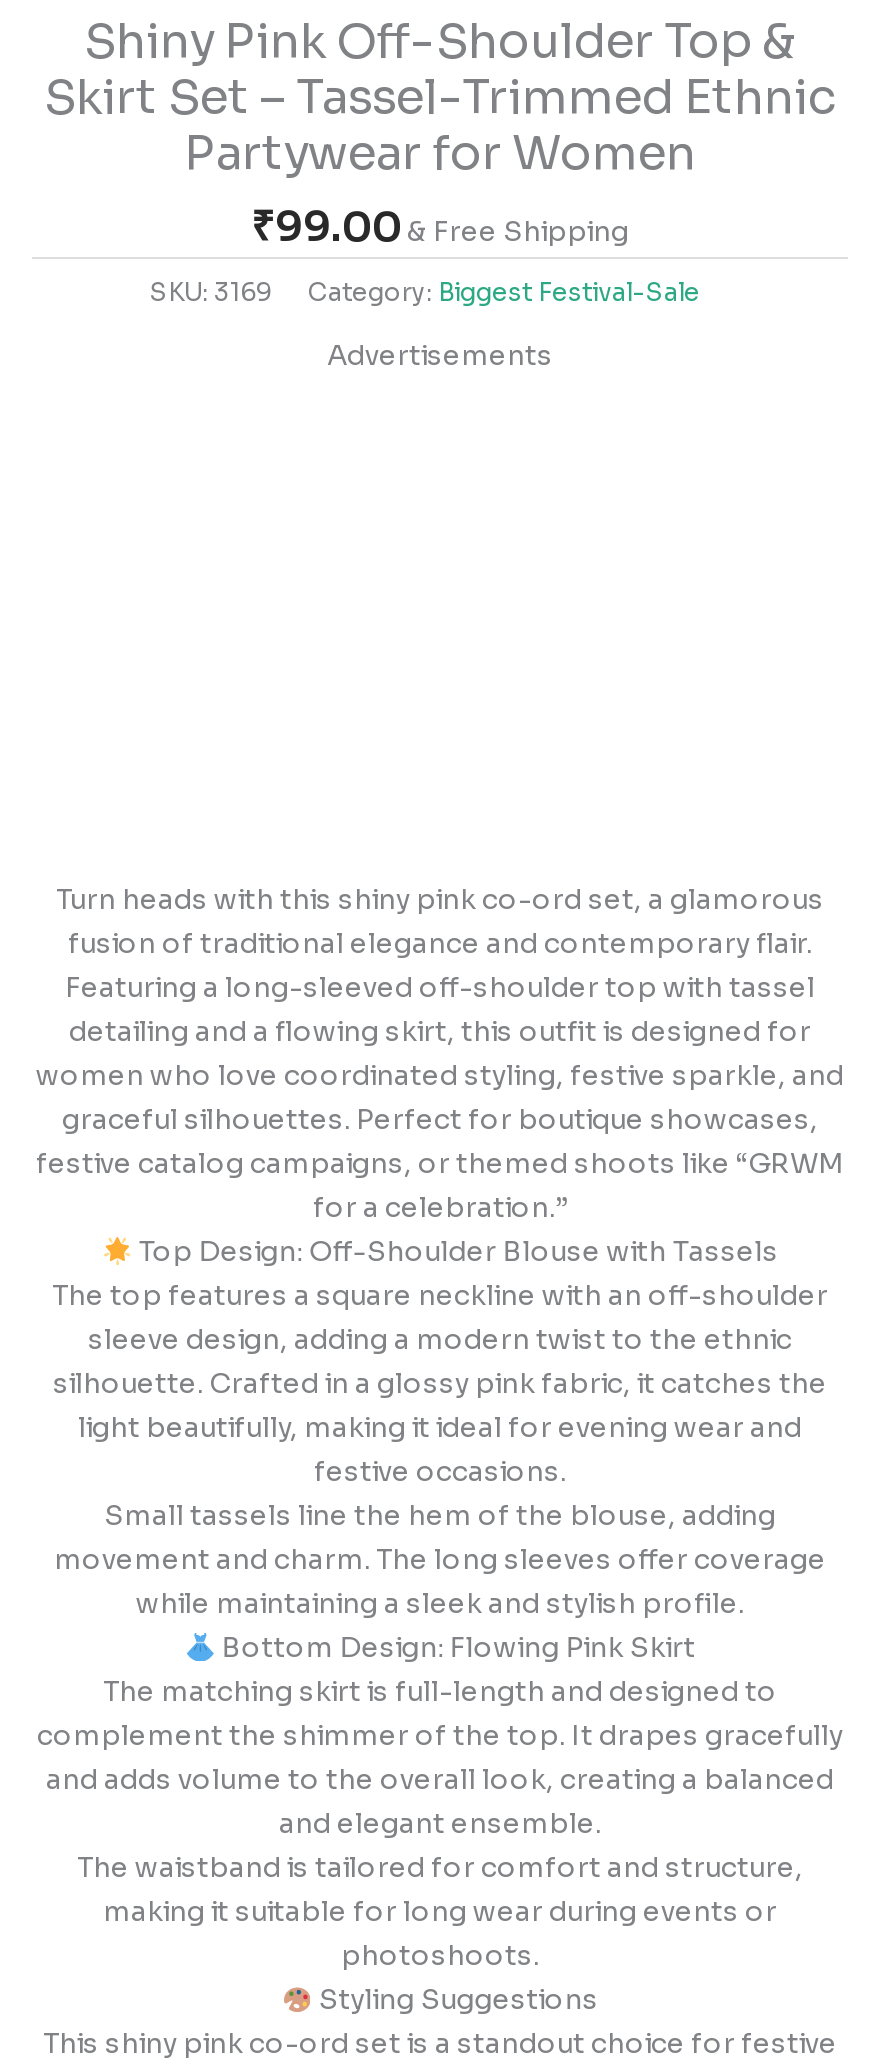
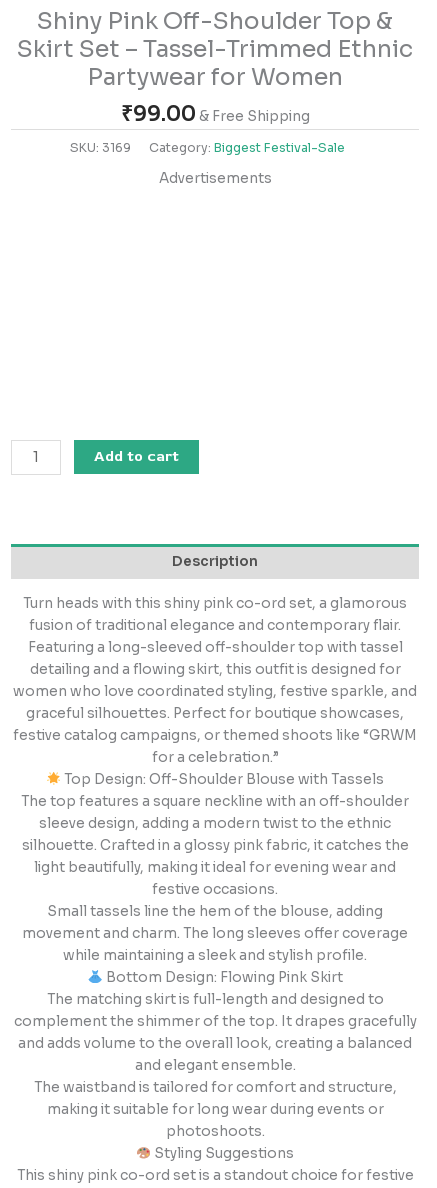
none -> [94,447,179,466] Add to cart
none -> [172,553,258,570] Description

